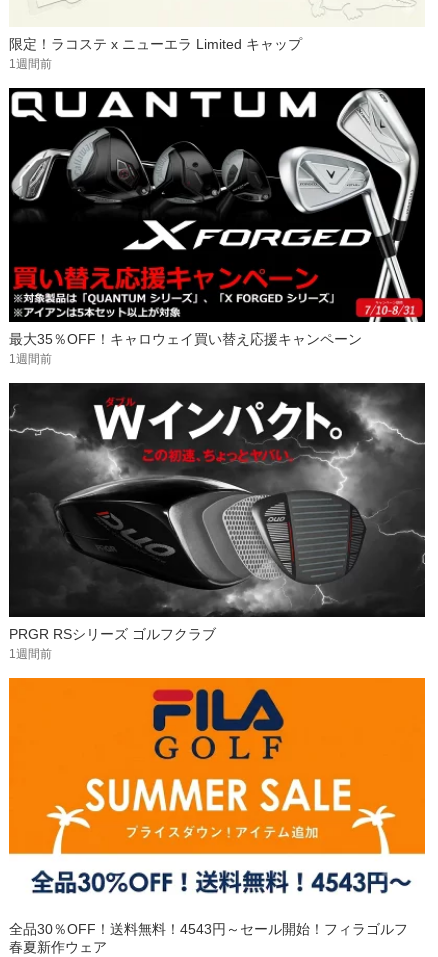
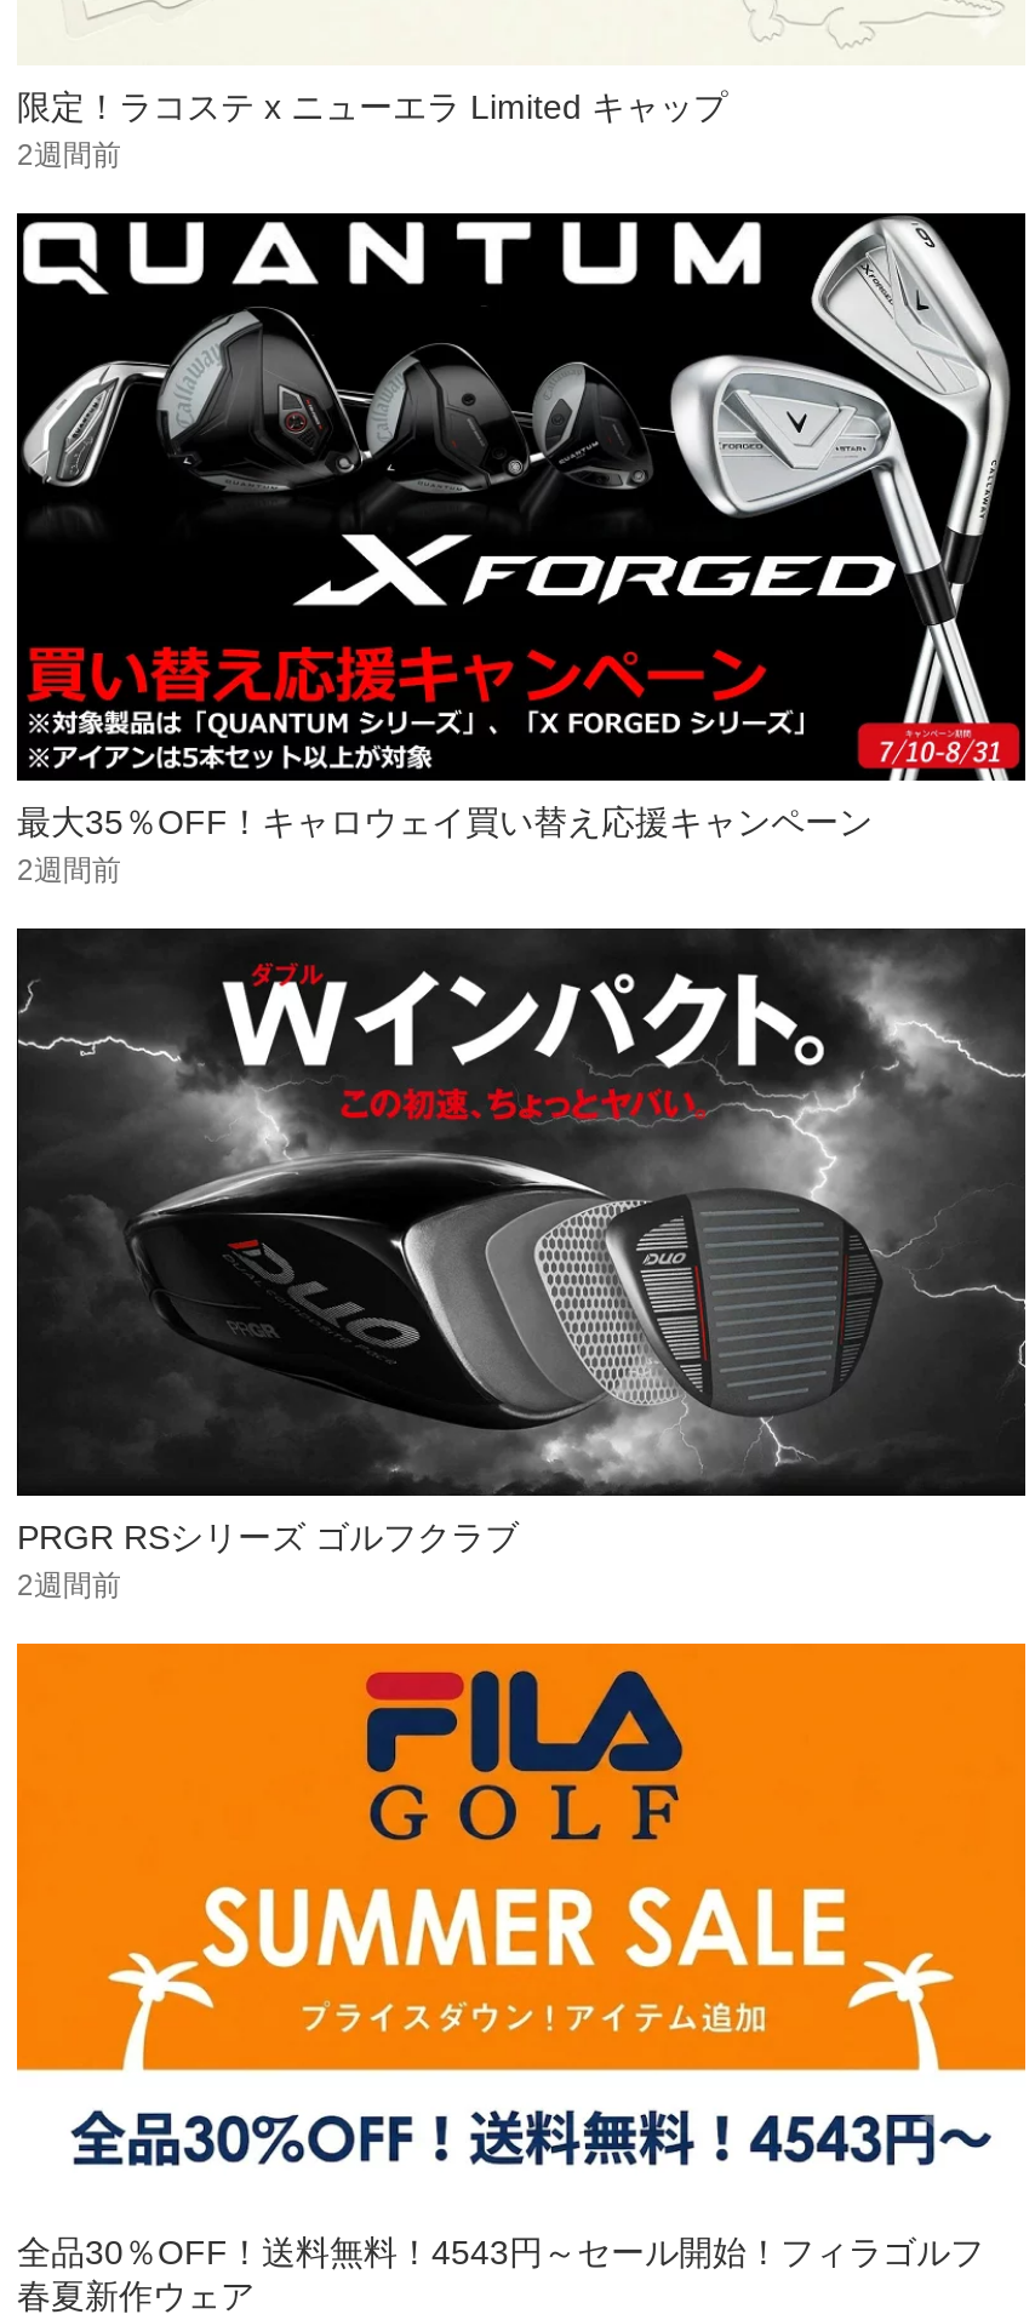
[9,57,52,71] 1週間前 -> [17,137,121,171] 2週間前
[9,352,52,366] 1週間前 -> [17,852,121,886] 2週間前
[9,647,52,661] 1週間前 -> [17,1568,121,1601] 2週間前

